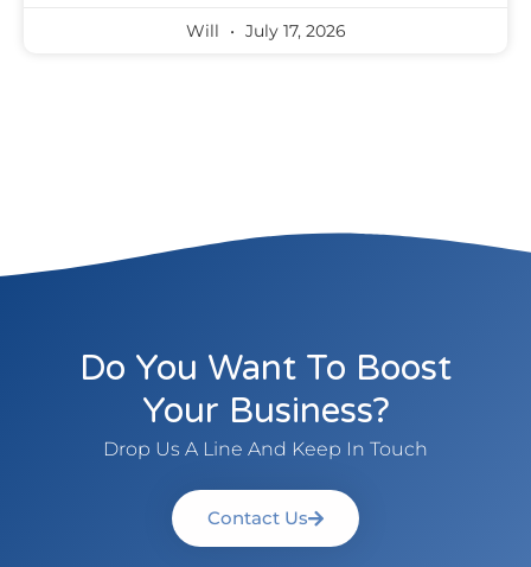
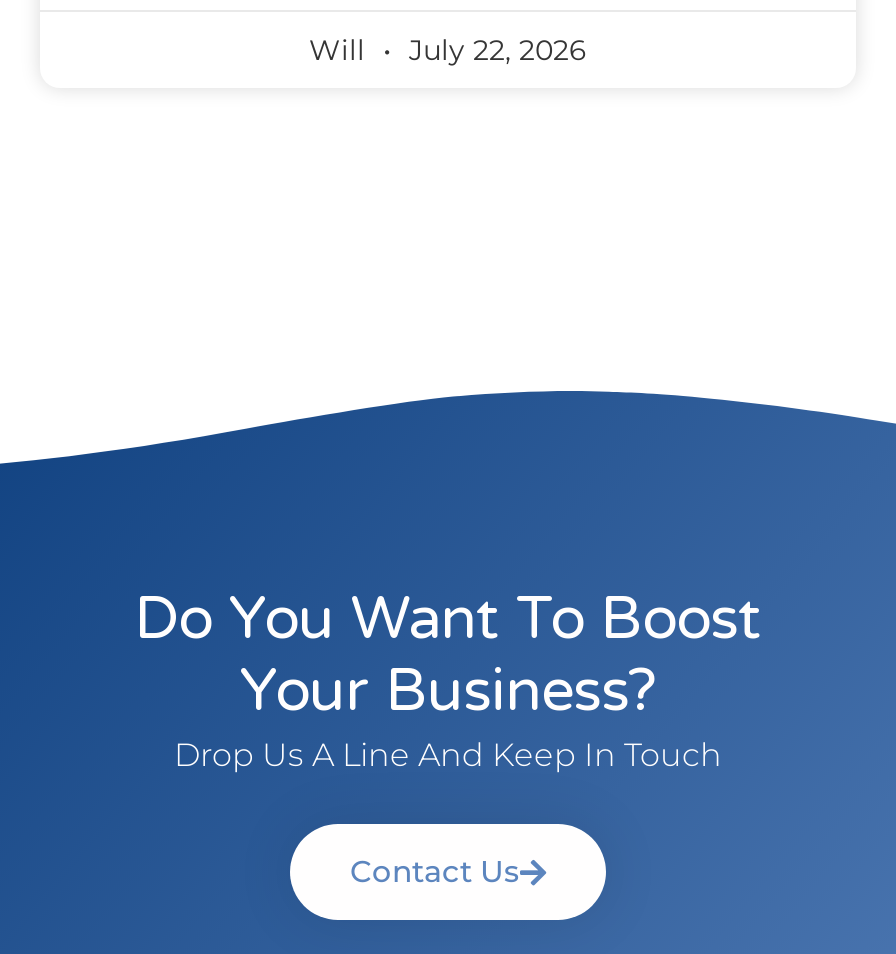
[185,20,346,41] Will July 17, 2026 -> [309,32,587,68] Will July 22, 2026

